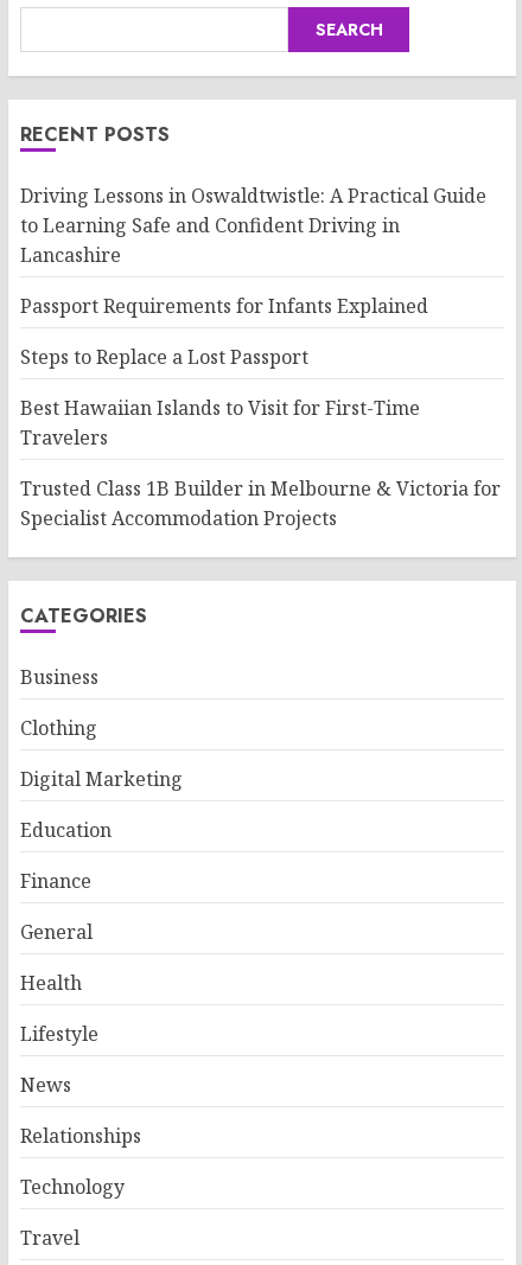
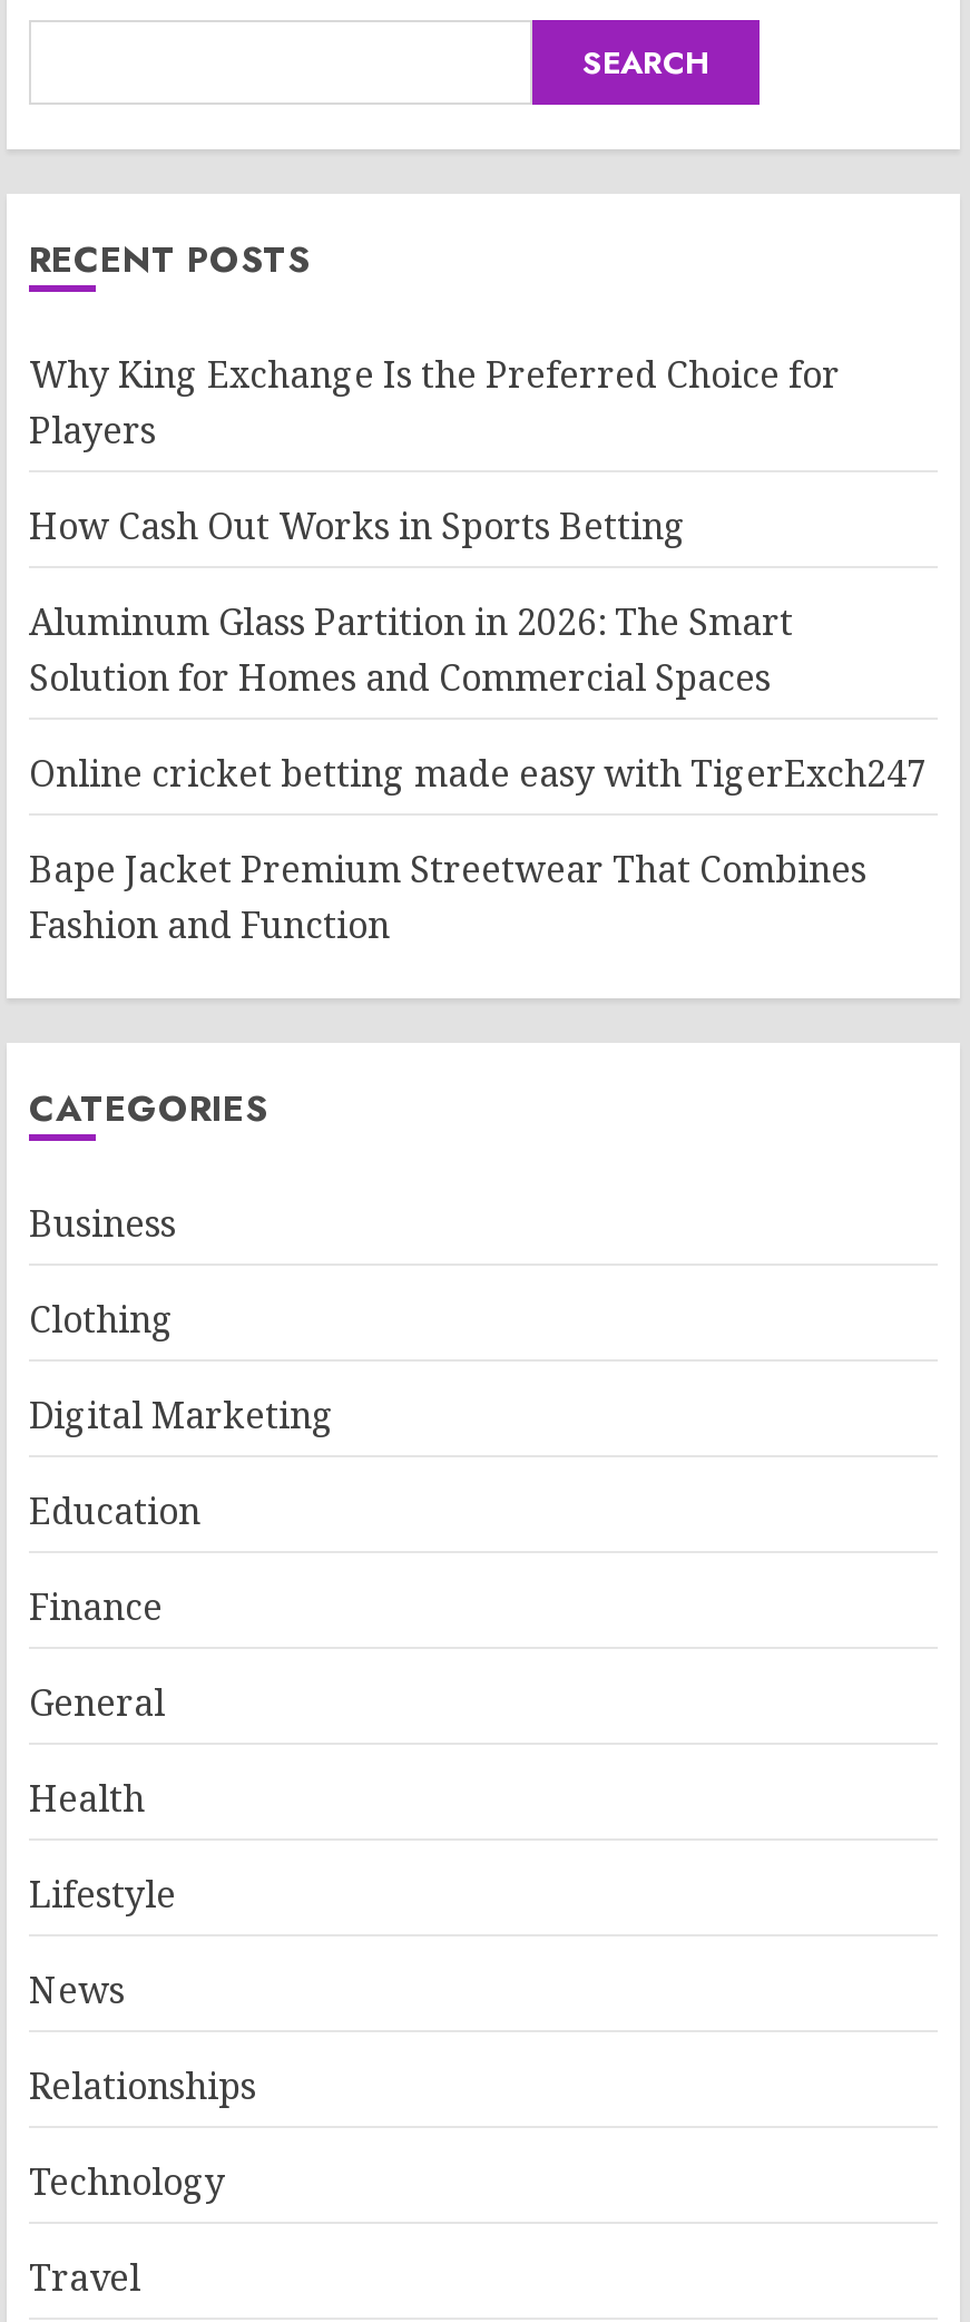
[20,183,486,268] Driving Lessons in Oswaldtwistle: A Practical Guide | to Learning Safe and Confident Driving in | Lancashire -> [29,350,840,455] Why King Exchange Is the Preferred Choice for | Players
[20,293,428,319] Passport Requirements for Infants Explained -> [29,501,686,550] How Cash Out Works in Sports Betting
[20,344,308,370] Steps to Replace a Lost Passport -> [29,597,793,702] Aluminum Glass Partition in 2026: The Smart | Solution for Homes and Commercial Spaces
[20,395,420,451] Best Hawaiian Islands to Visit for First-Time | Travelers -> [29,749,927,798] Online cricket betting made easy with TigerExch247
[20,475,501,531] Trusted Class 1B Builder in Melbourne & Victoria for | Specialist Accommodation Projects -> [29,845,866,949] Bape Jacket Premium Streetwear That Combines | Fashion and Function

